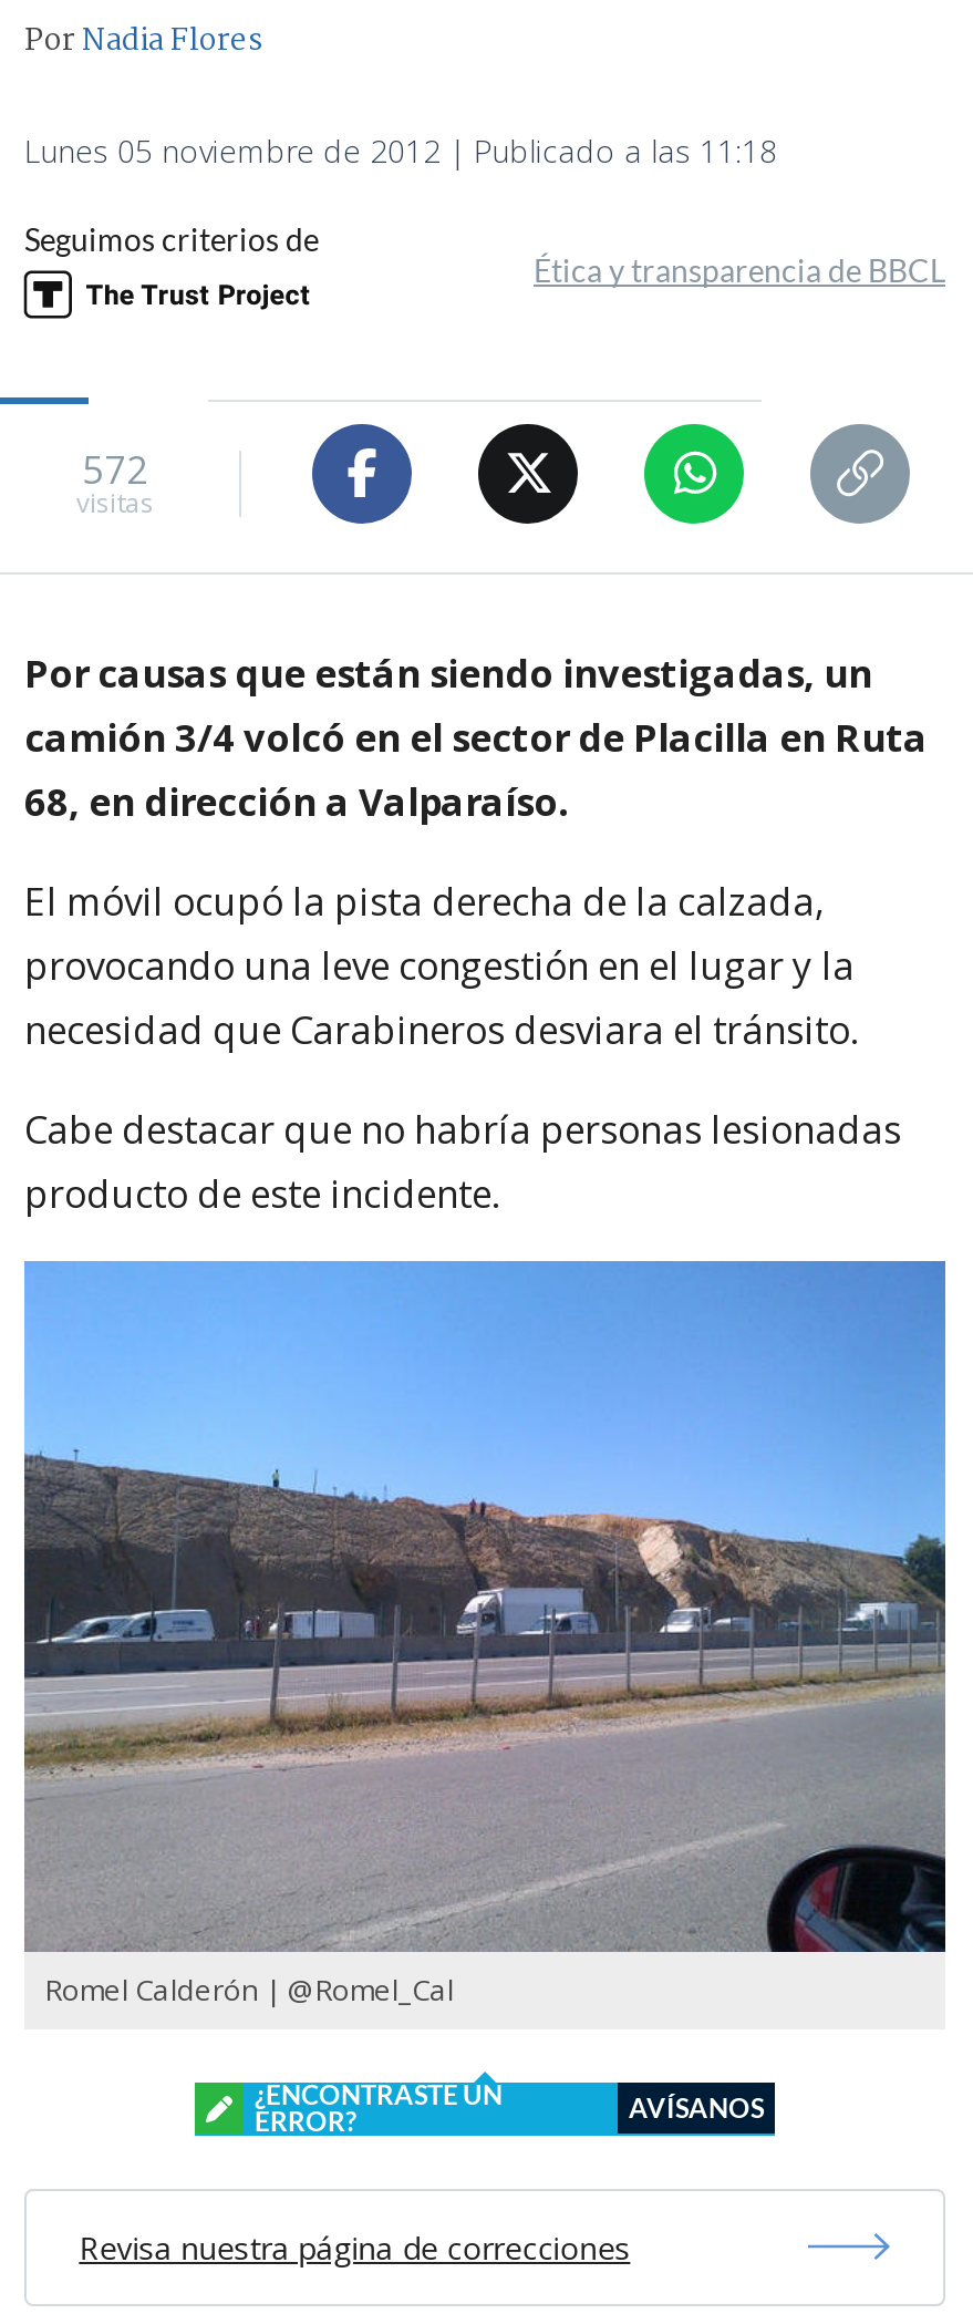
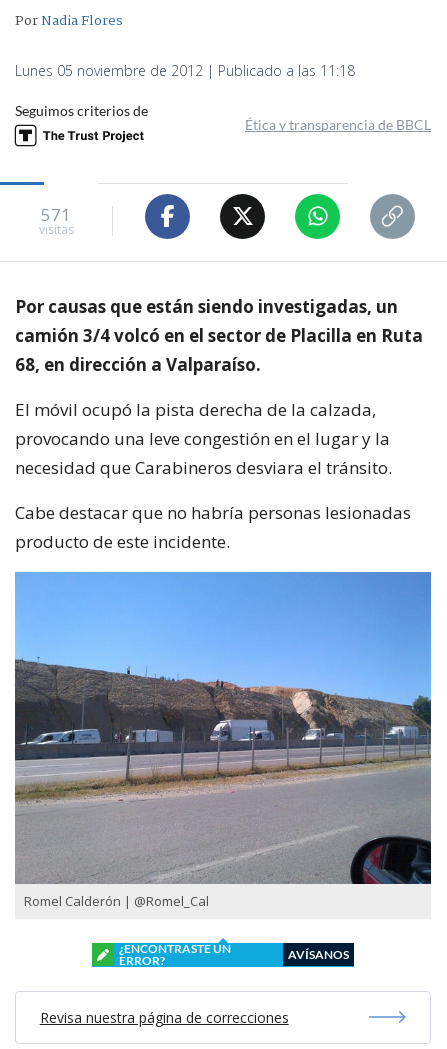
[82,445,148,496] 572 -> [41,203,71,226] 571

